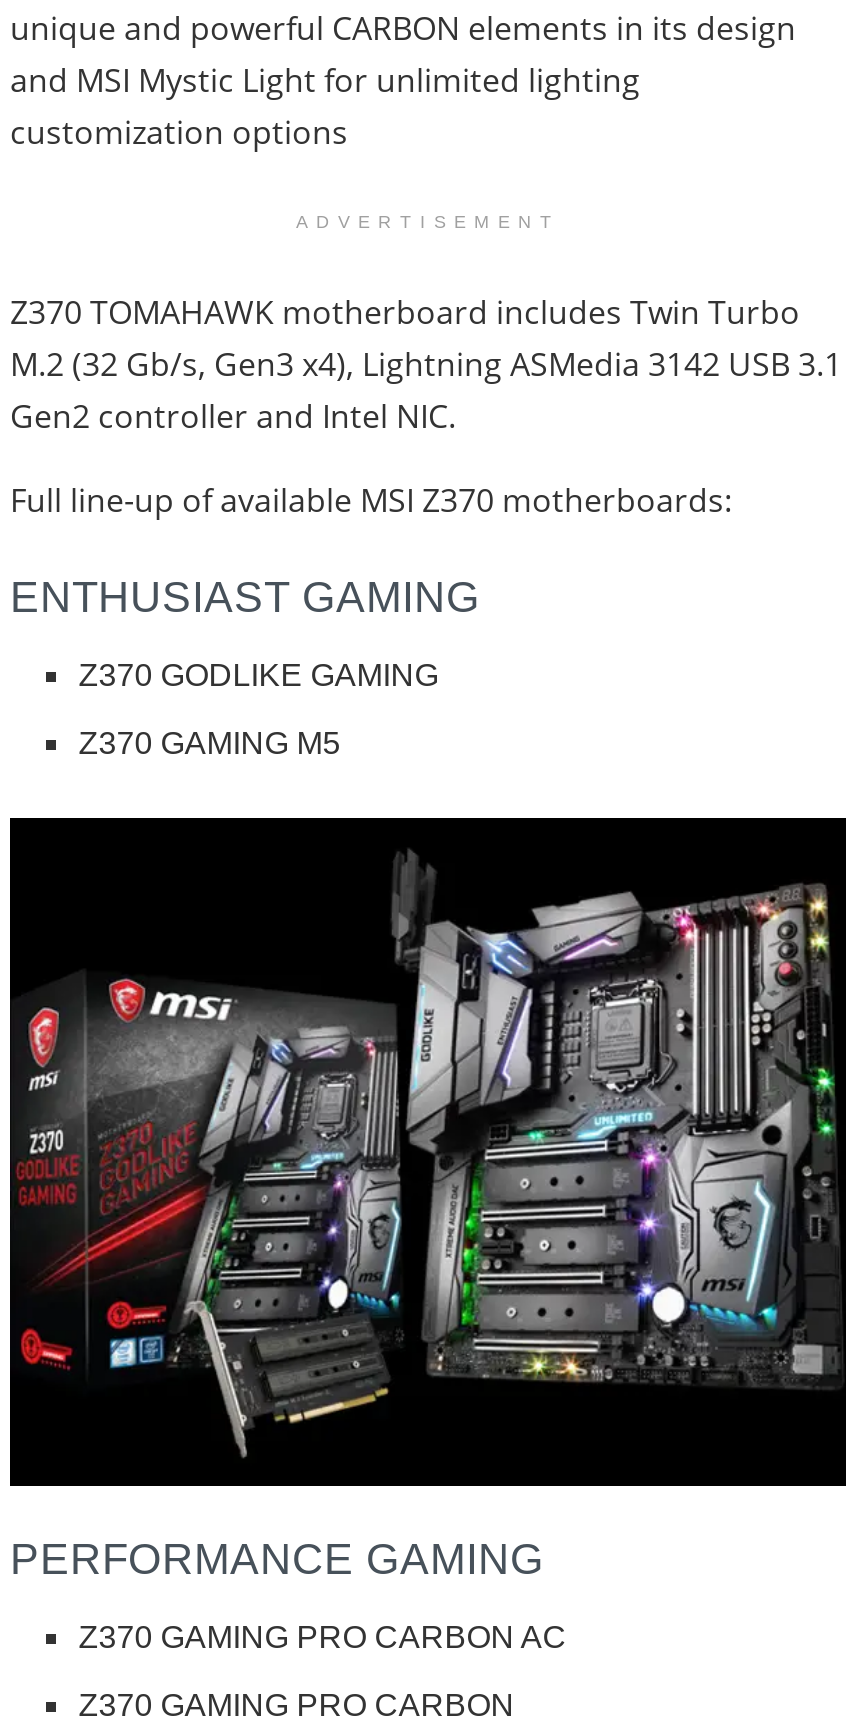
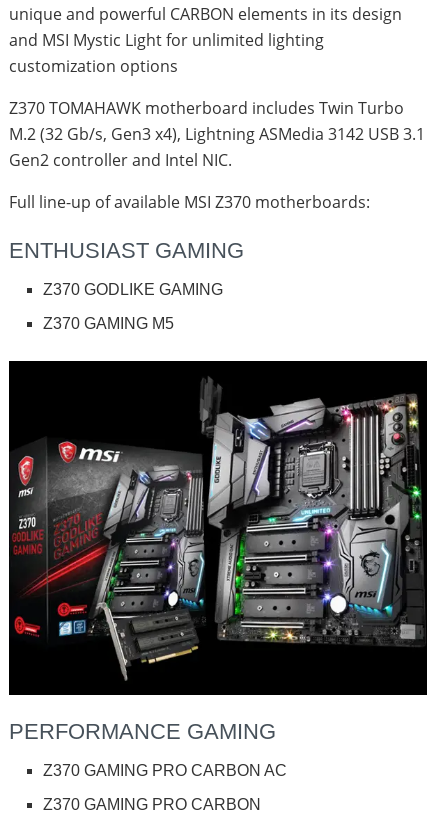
[296,211,560,231] ADVERTISEMENT -> none

